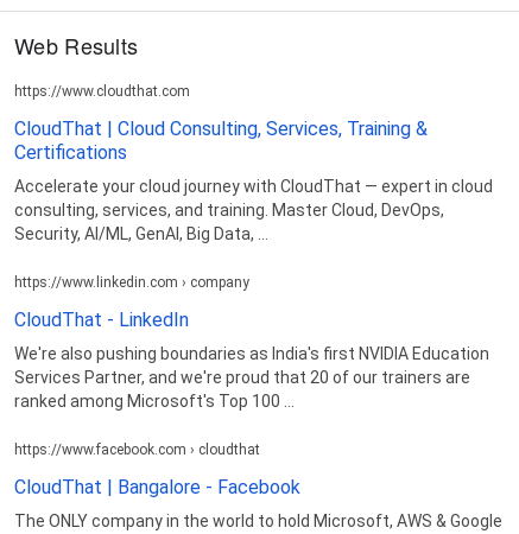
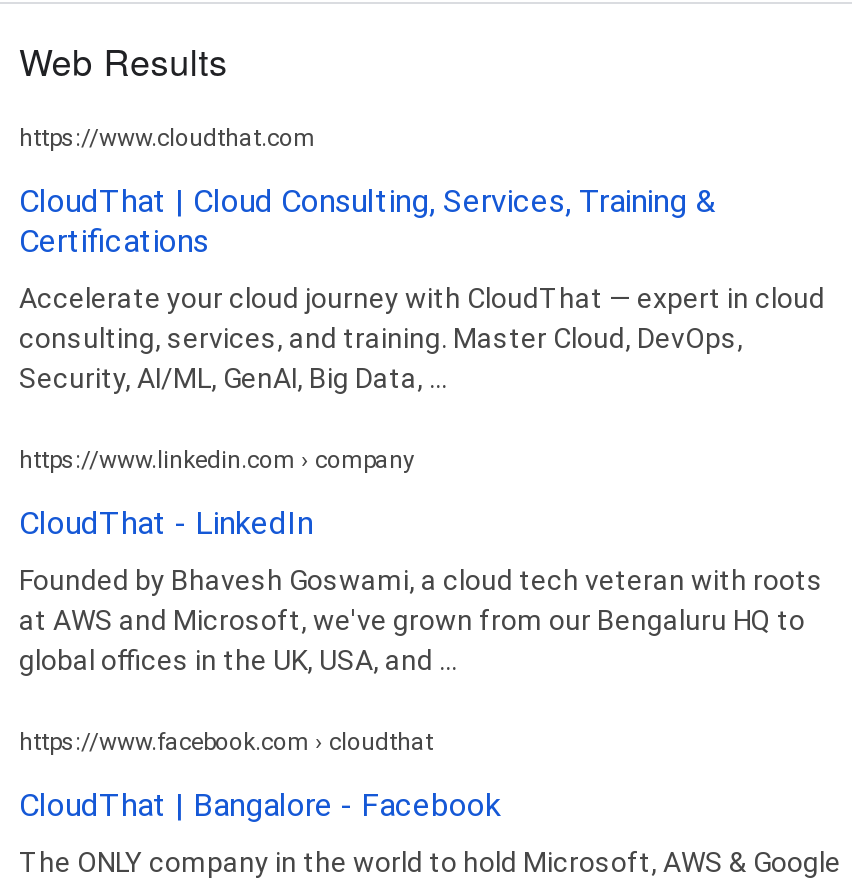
[14,344,489,410] We're also pushing boundaries as India's first NVIDIA Education | Services Partner, and we're proud that 20 of our trainers are | ranked among Microsoft's Top 100 ... -> [19,563,823,675] Founded by Bhavesh Goswami, a cloud tech veteran with roots | at AWS and Microsoft, we've grown from our Bengaluru HQ to | global offices in the UK, USA, and ...

